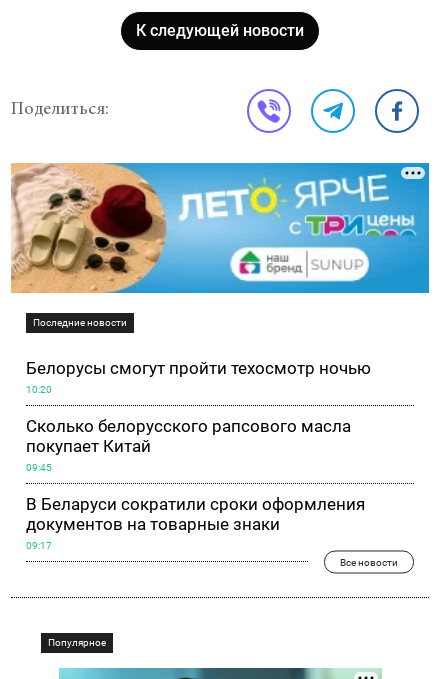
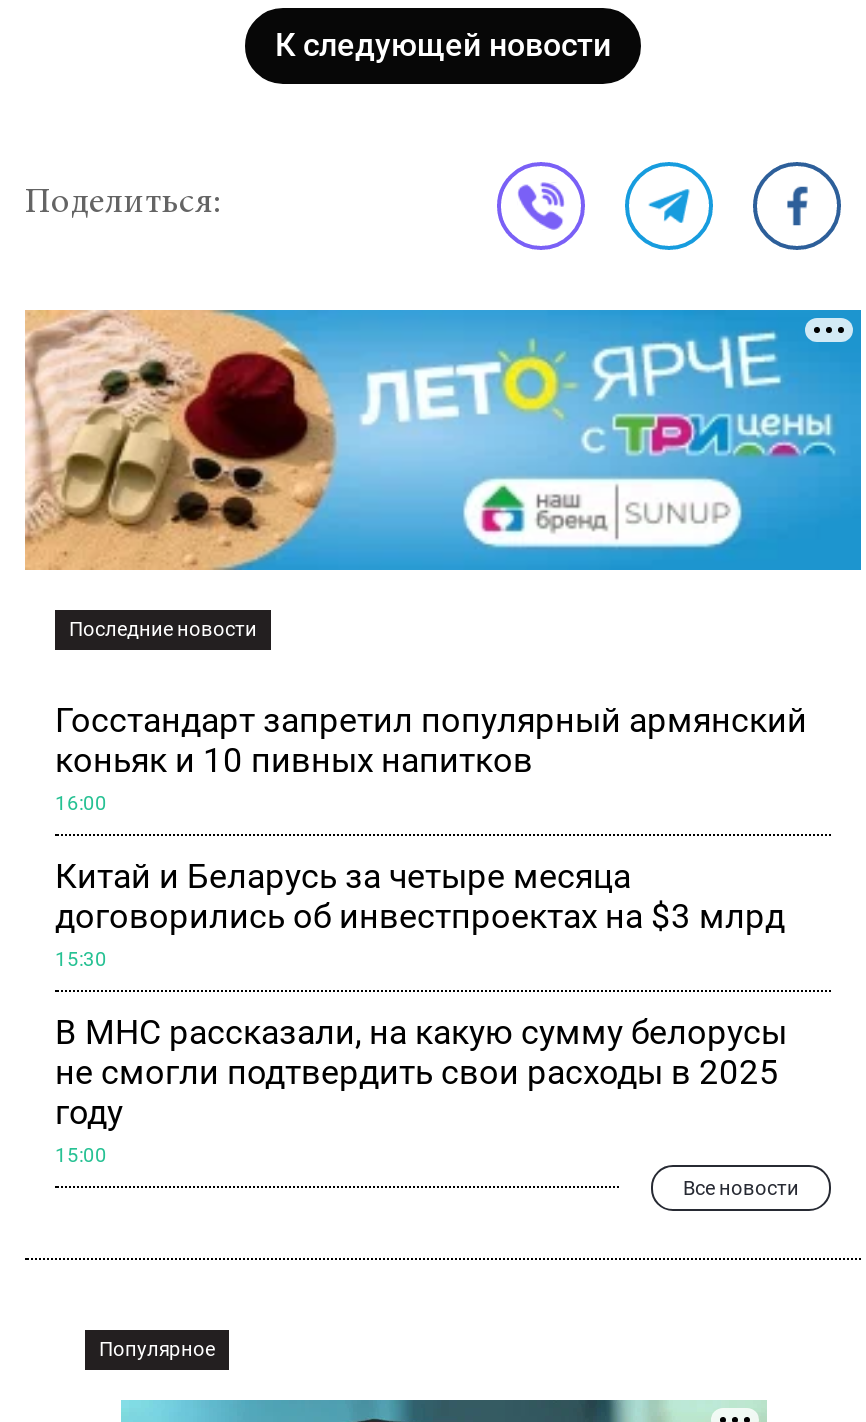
[26,358,371,378] Белорусы смогут пройти техосмотр ночью -> [55,700,807,780] Госстандарт запретил популярный армянский | коньяк и 10 пивных напитков
[26,384,52,395] 10:20 -> [55,792,107,814] 16:00
[26,416,351,456] Сколько белорусского рапсового масла | покупает Китай -> [55,856,785,936] Китай и Беларусь за четыре месяца | договорились об инвестпроектах на $3 млрд
[26,462,52,473] 09:45 -> [55,948,107,970] 15:30
[26,494,365,534] В Беларуси сократили сроки оформления | документов на товарные знаки -> [55,1012,787,1132] В МНС рассказали, на какую сумму белорусы | не смогли подтвердить свои расходы в 2025 | году
[26,540,52,551] 09:17 -> [55,1144,107,1166] 15:00

